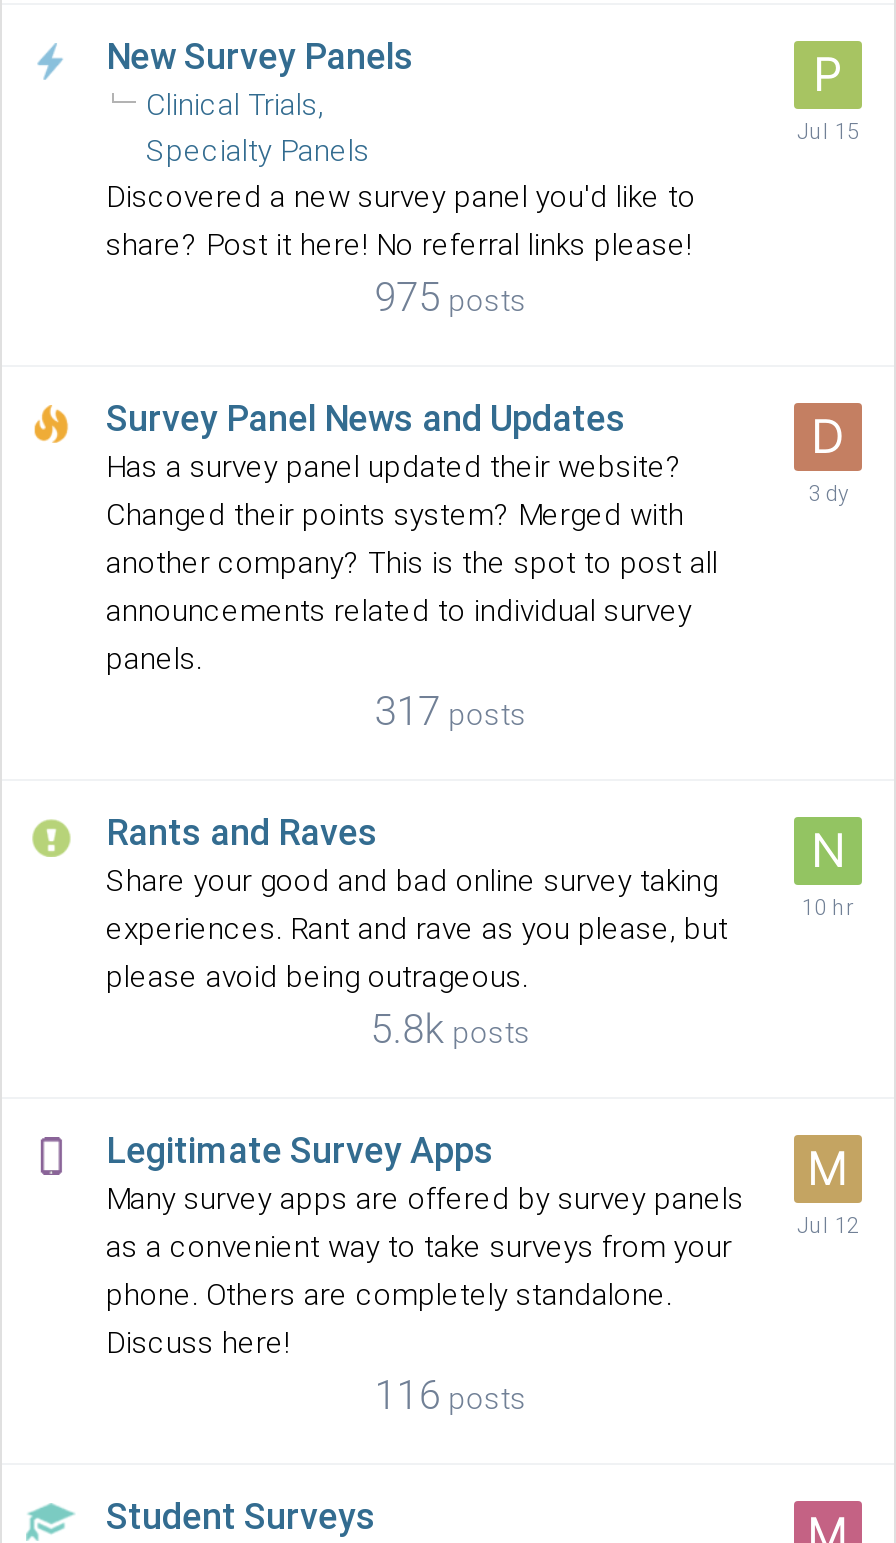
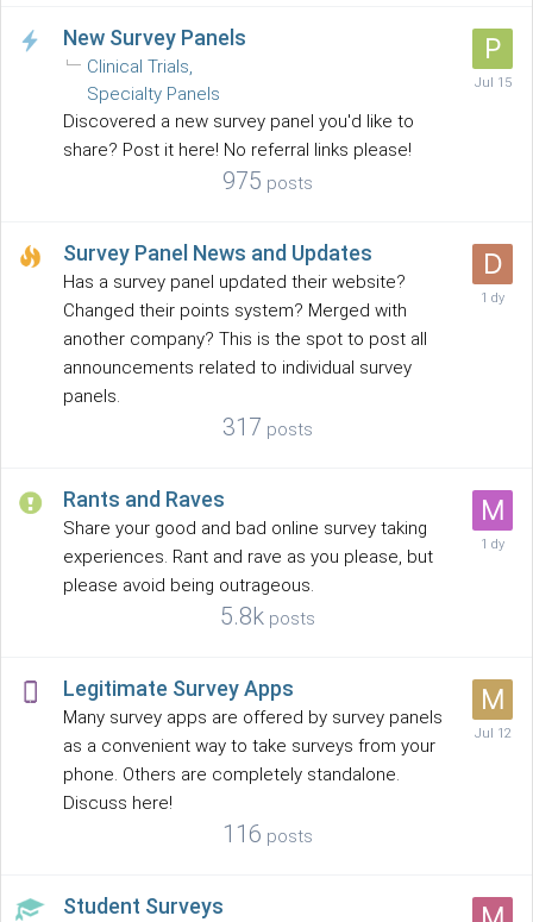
[792,815,864,915] [image] -> [471,489,514,551] [image]

